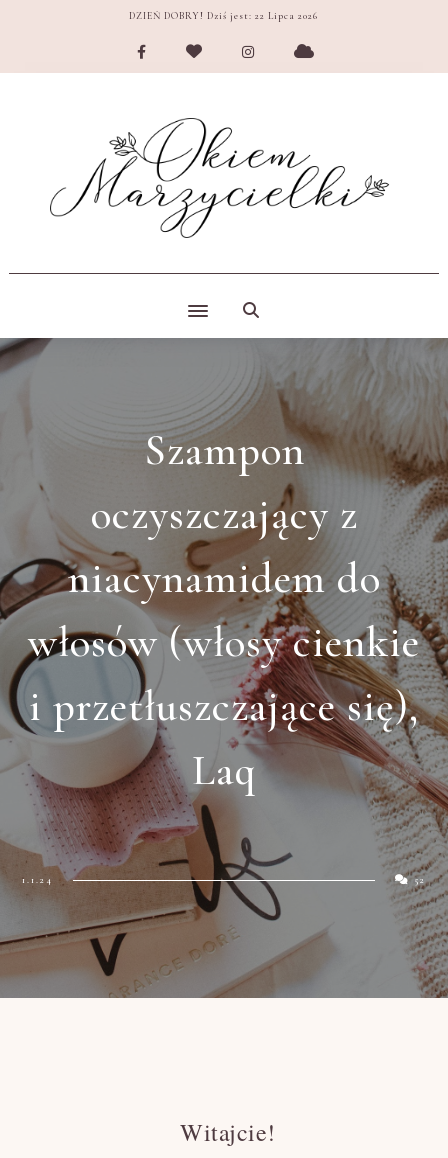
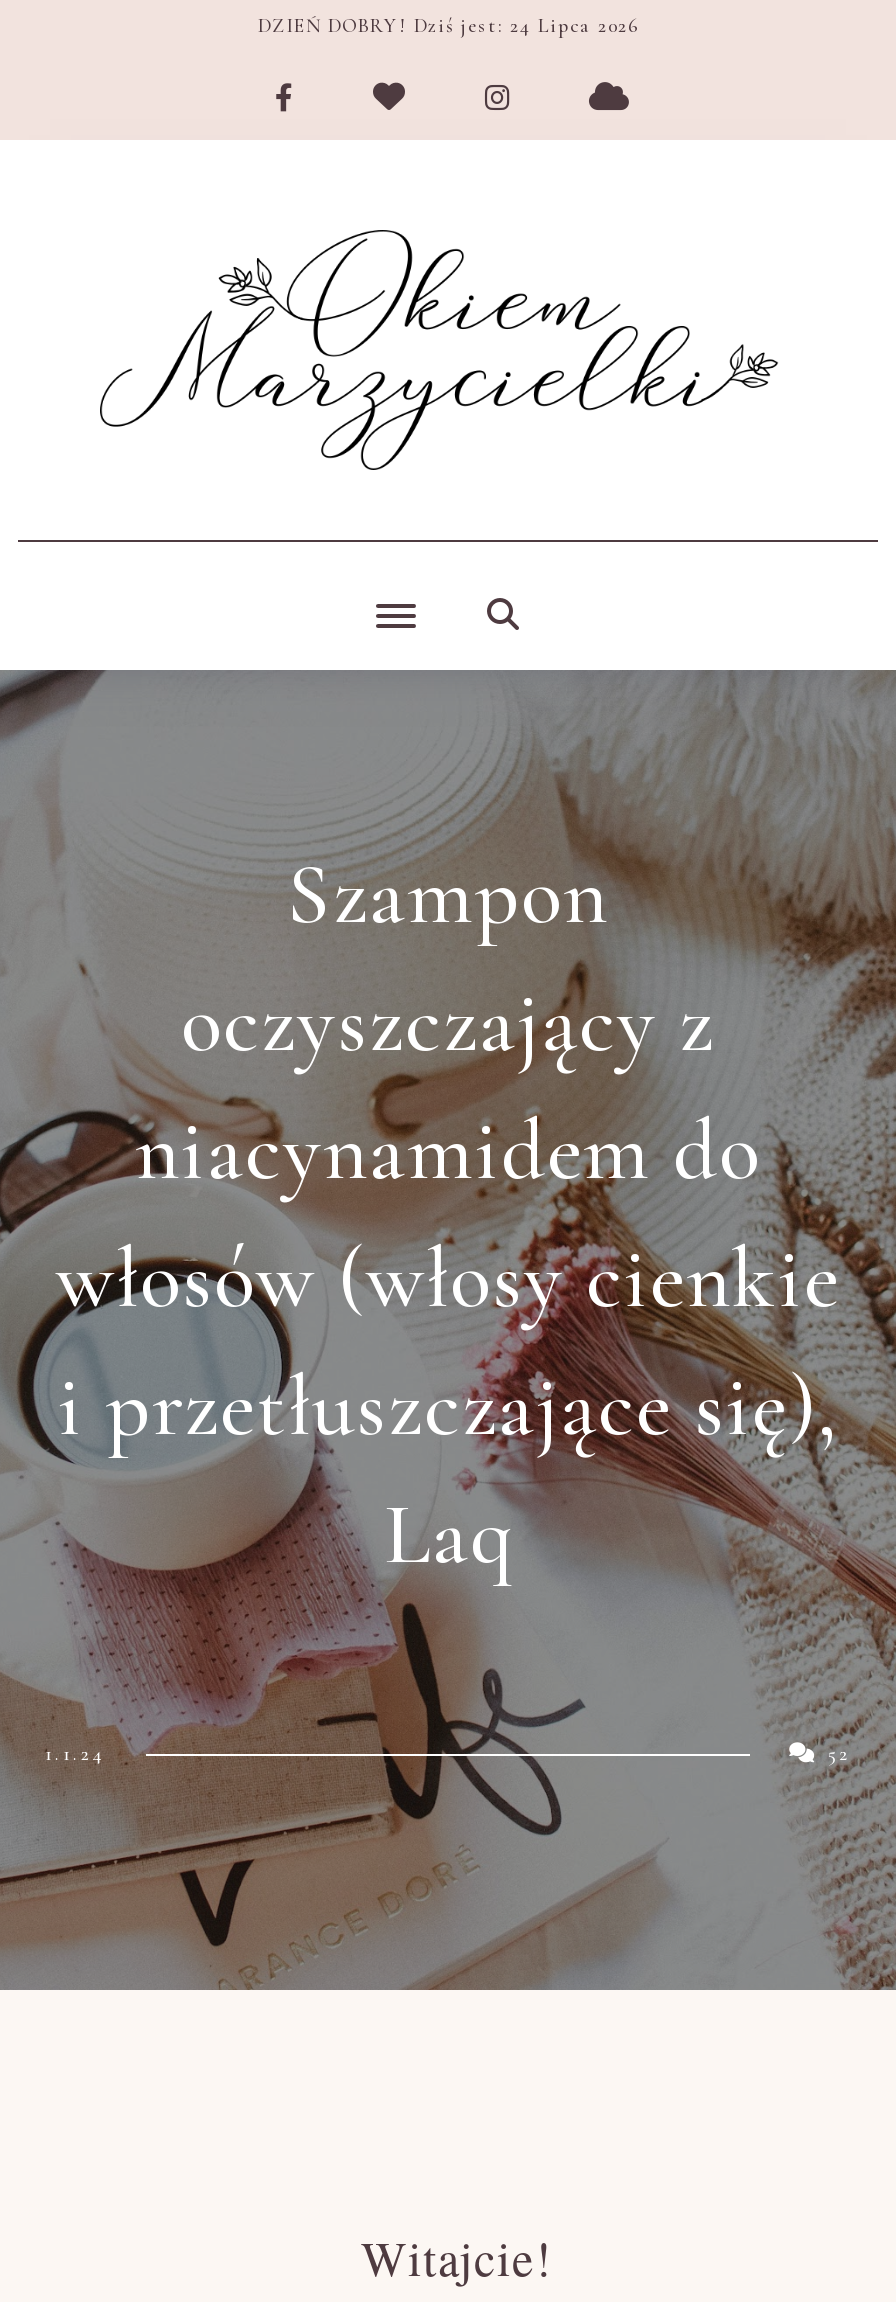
[129,10,318,22] DZIEŃ DOBRY! Dziś jest: 22 Lipca 2026 -> [258,14,638,38] DZIEŃ DOBRY! Dziś jest: 24 Lipca 2026

